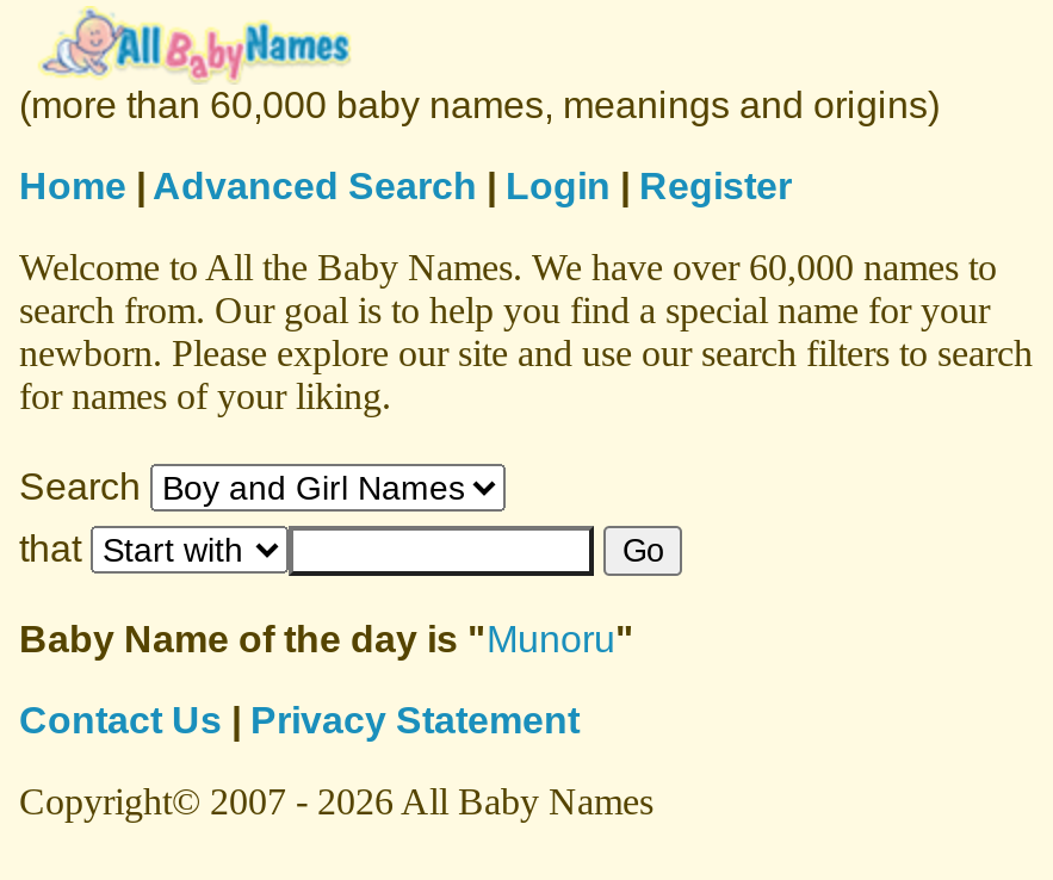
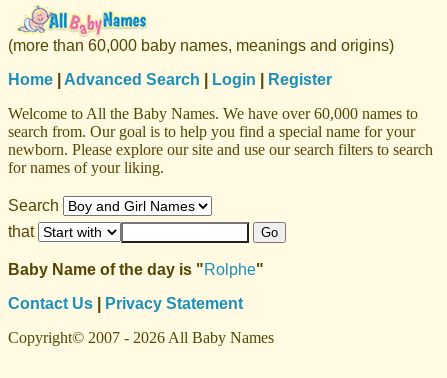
[19,619,634,659] Baby Name of the day is " Munoru" -> [8,261,264,278] Baby Name of the day is " Rolphe"

